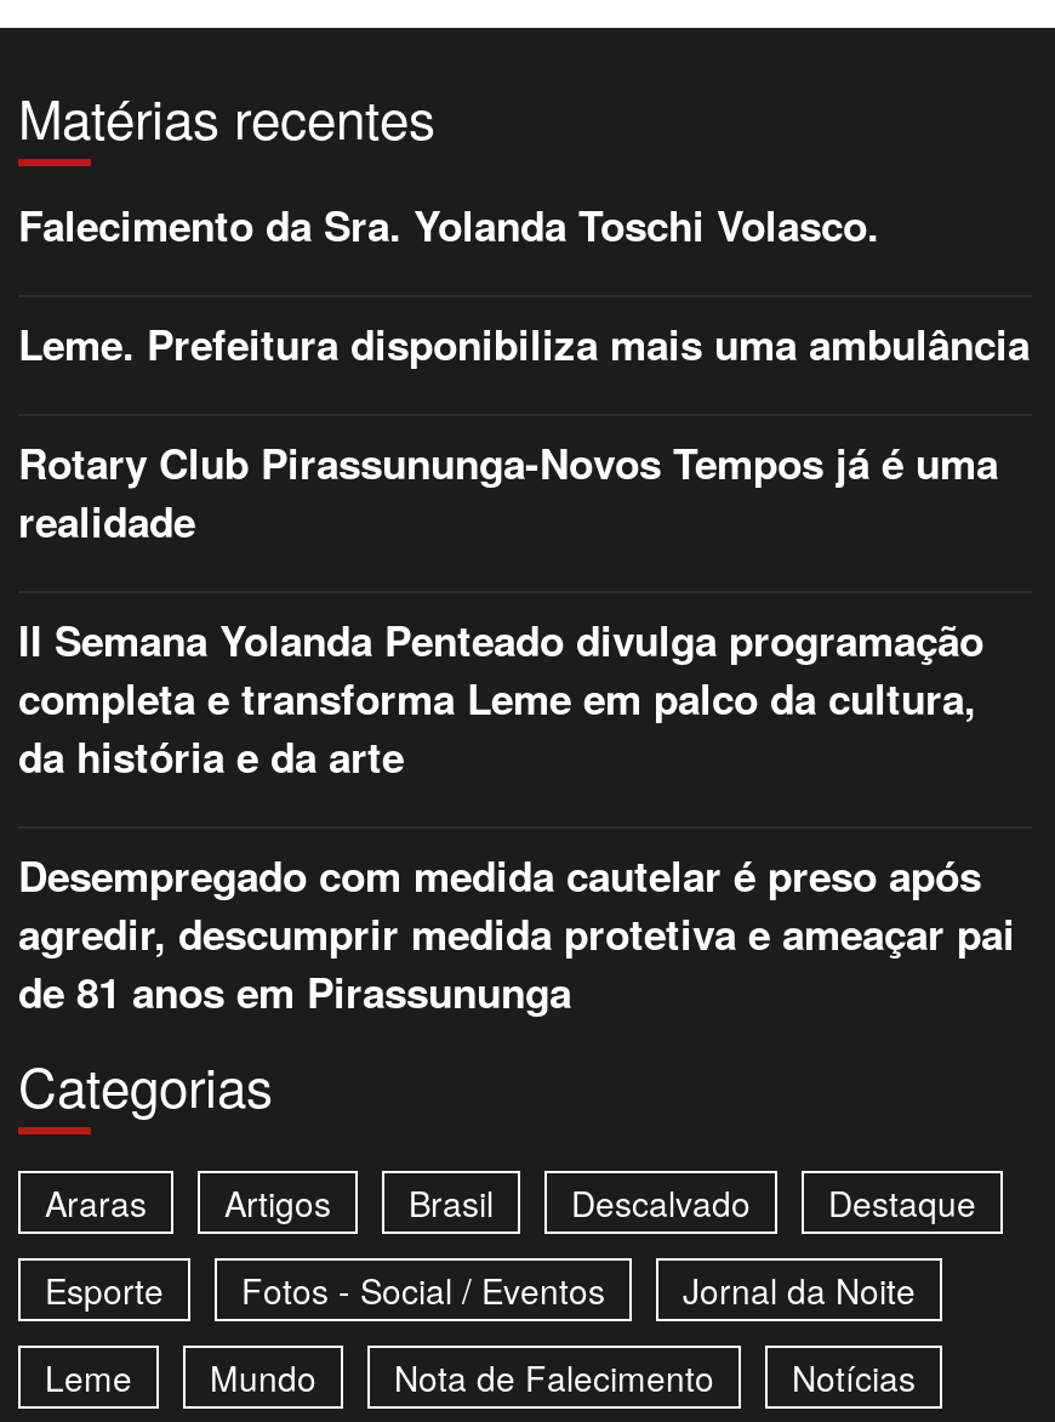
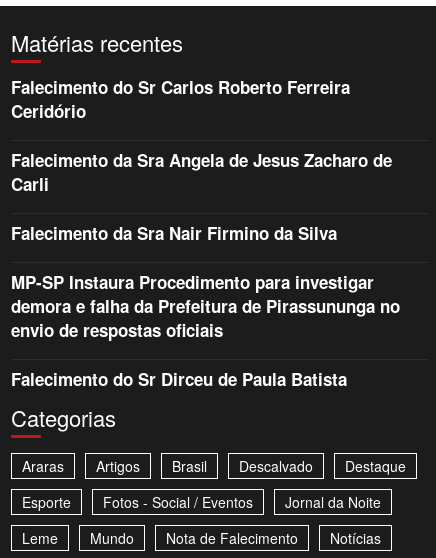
[18,196,879,255] Falecimento da Sra. Yolanda Toschi Volasco. -> [11,75,350,123] Falecimento do Sr Carlos Roberto Ferreira | Ceridório
[18,315,1030,373] Leme. Prefeitura disponibiliza mais uma ambulância -> [11,148,392,196] Falecimento da Sra Angela de Jesus Zacharo de | Carli
[18,434,998,551] Rotary Club Pirassununga-Novos Tempos já é uma | realidade -> [11,221,337,245] Falecimento da Sra Nair Firmino da Silva
[18,611,983,786] II Semana Yolanda Penteado divulga programação | completa e transforma Leme em palco da cultura, | da história e da arte -> [11,270,400,342] MP-SP Instaura Procedimento para investigar | demora e falha da Prefeitura de Pirassununga no | envio de respostas oficiais
[18,847,1015,1021] Desempregado com medida cautelar é preso após | agredir, descumprir medida protetiva e ameaçar pai | de 81 anos em Pirassununga -> [11,367,347,391] Falecimento do Sr Dirceu de Paula Batista

